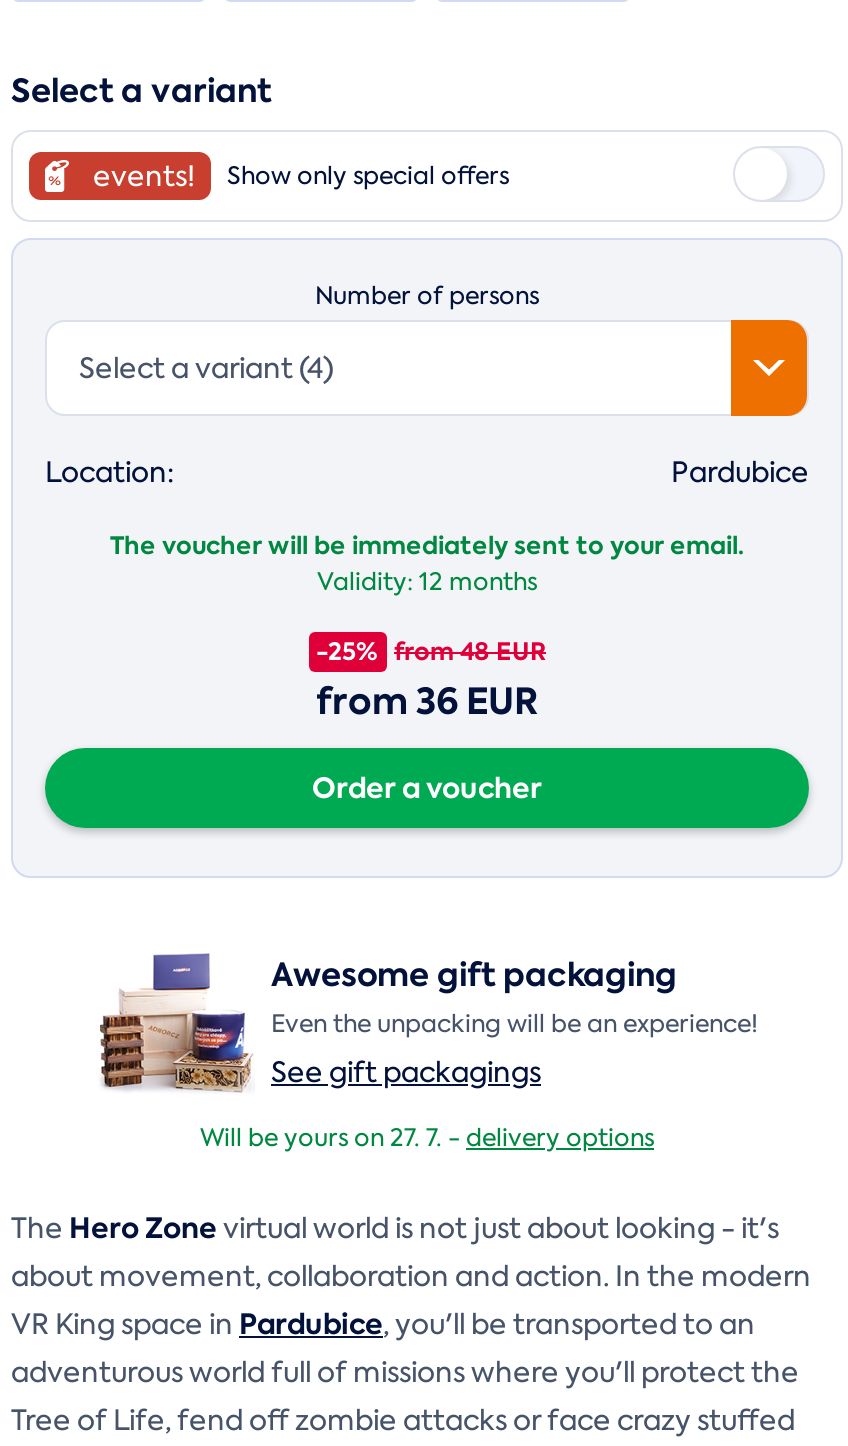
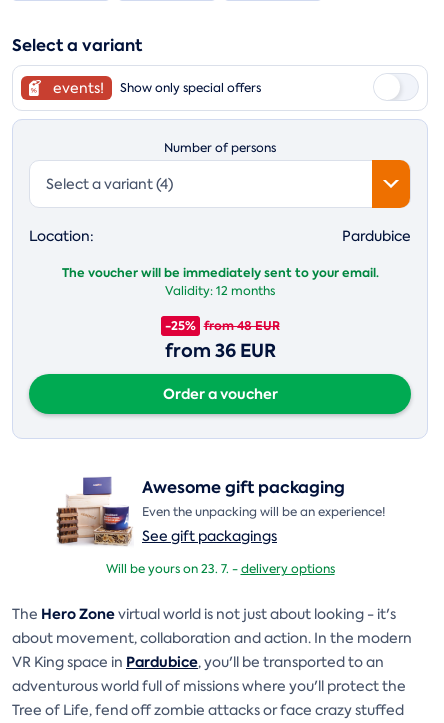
[200,1121,654,1153] Will be yours on 27. 7. - delivery options -> [105,561,334,577] Will be yours on 23. 7. - delivery options

